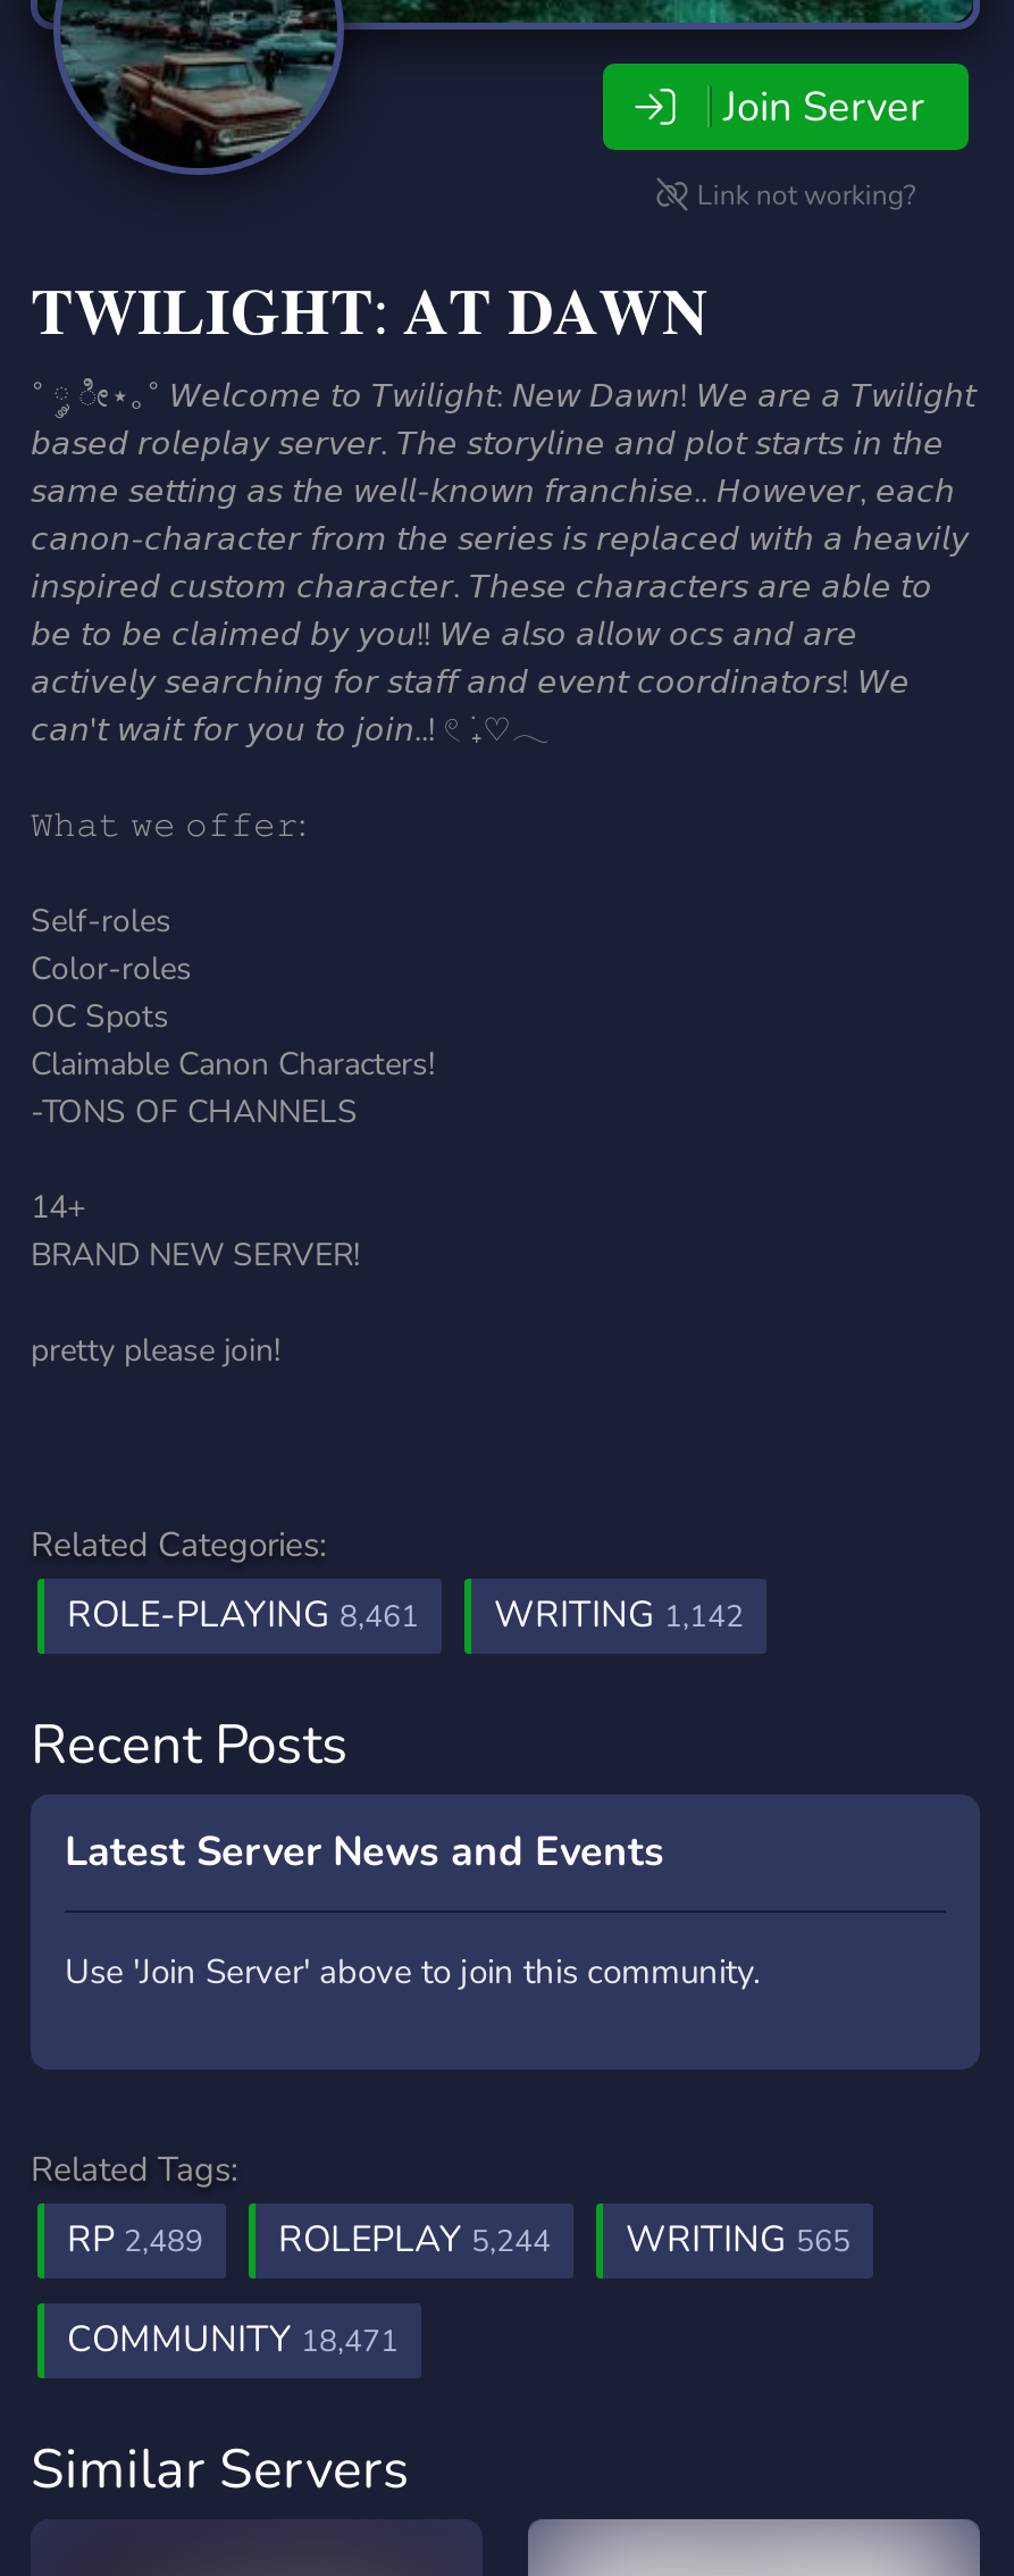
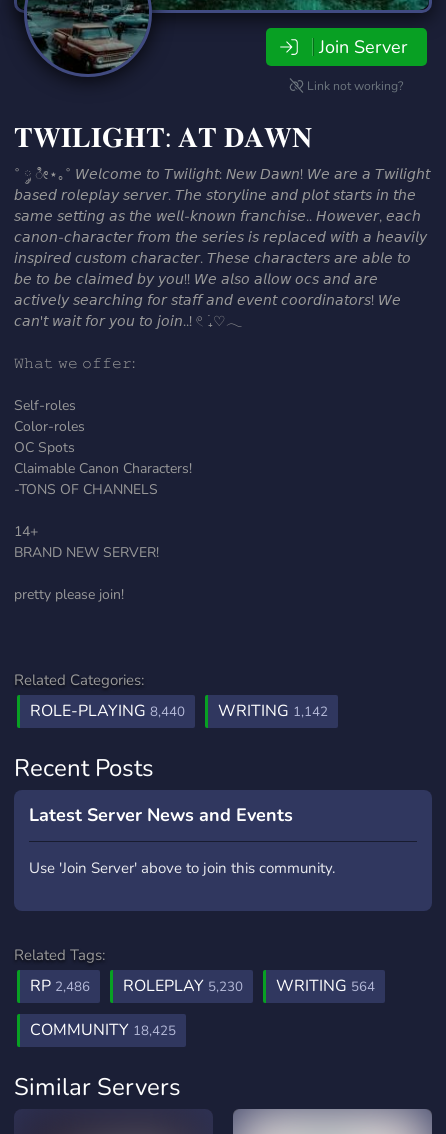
[67,1590,744,1640] ROLE-PLAYING 8,461 WRITING 1,142 -> [30,700,328,722] ROLE-PLAYING 8,440 WRITING 1,142
[67,2215,203,2265] RP 2,489 -> [30,975,90,997] RP 2,486
[278,2215,551,2265] ROLEPLAY 5,244 -> [123,975,243,997] ROLEPLAY 5,230
[626,2215,850,2265] WRITING 565 -> [276,975,375,997] WRITING 564
[67,2315,399,2365] COMMUNITY 18,471 -> [30,1019,176,1041] COMMUNITY 18,425

